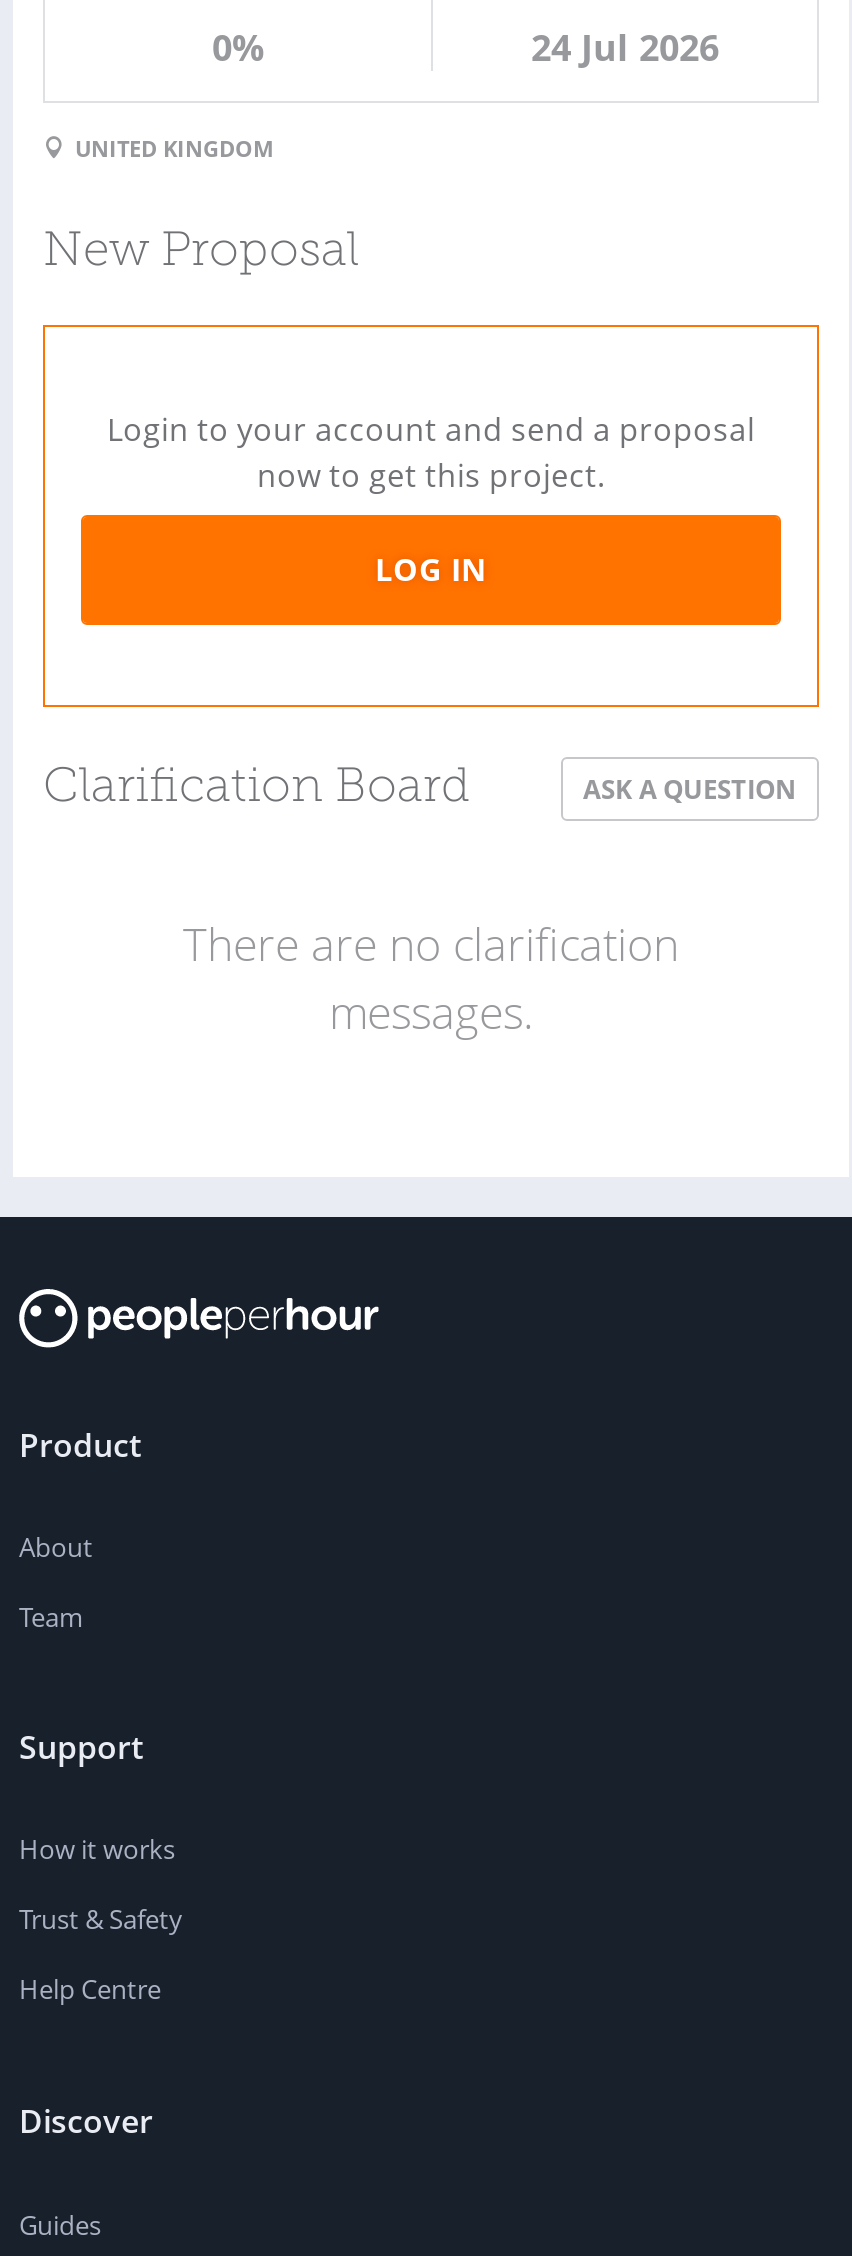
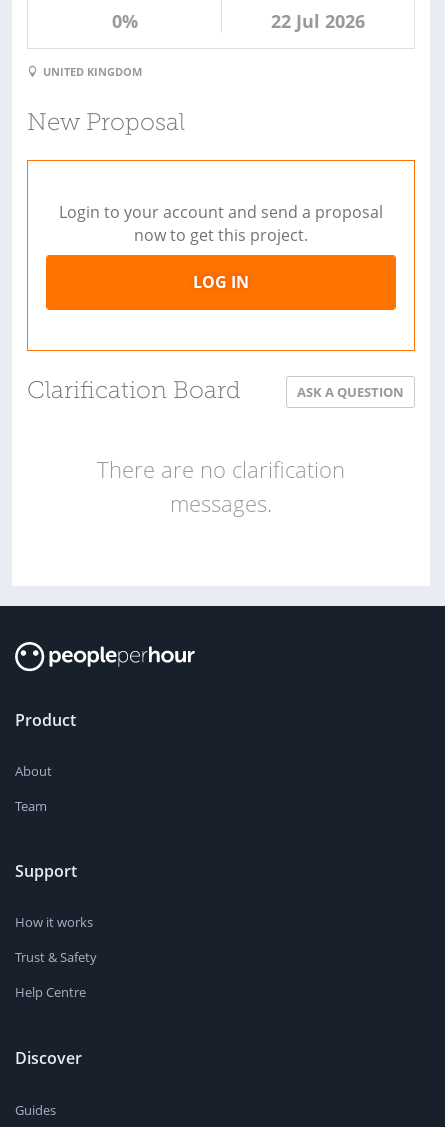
[531,23,719,71] 24 Jul 2026 -> [271,9,365,33] 22 Jul 2026

